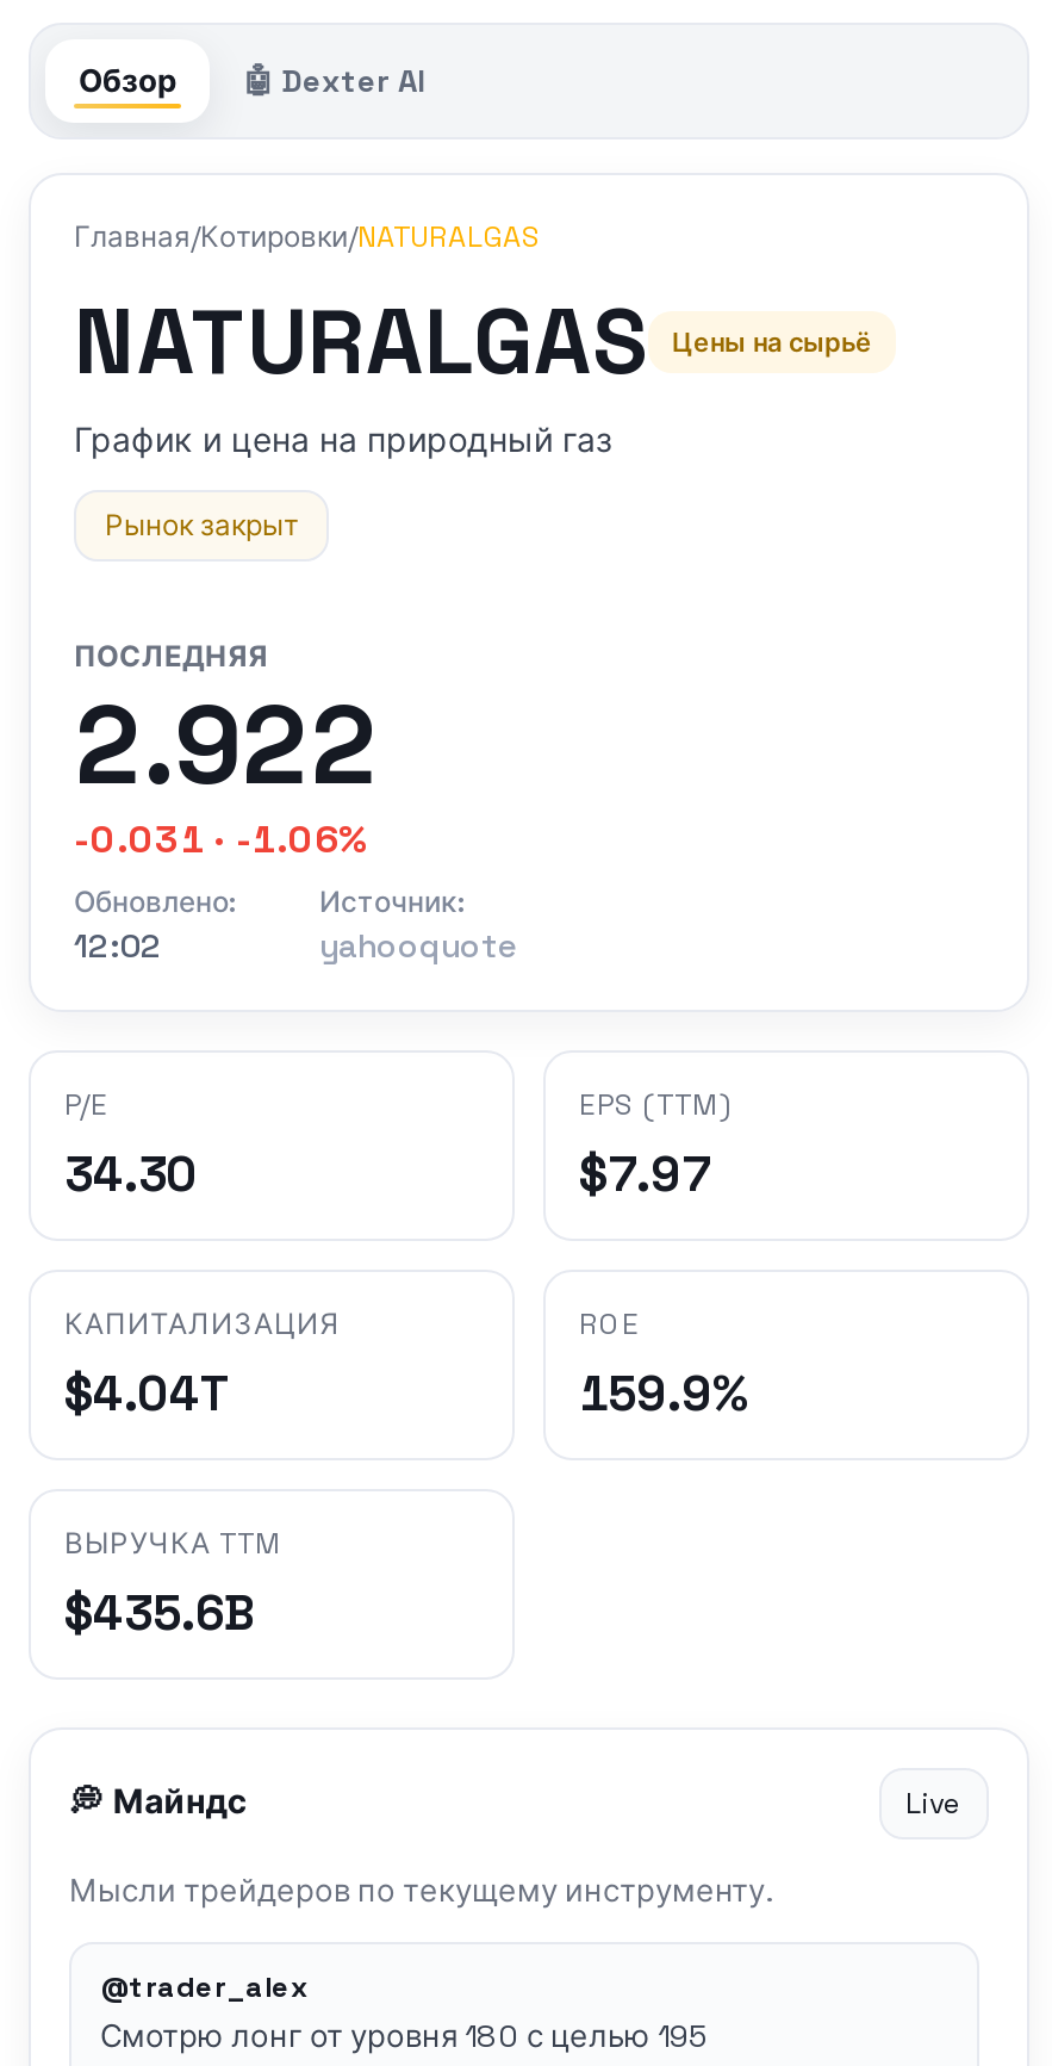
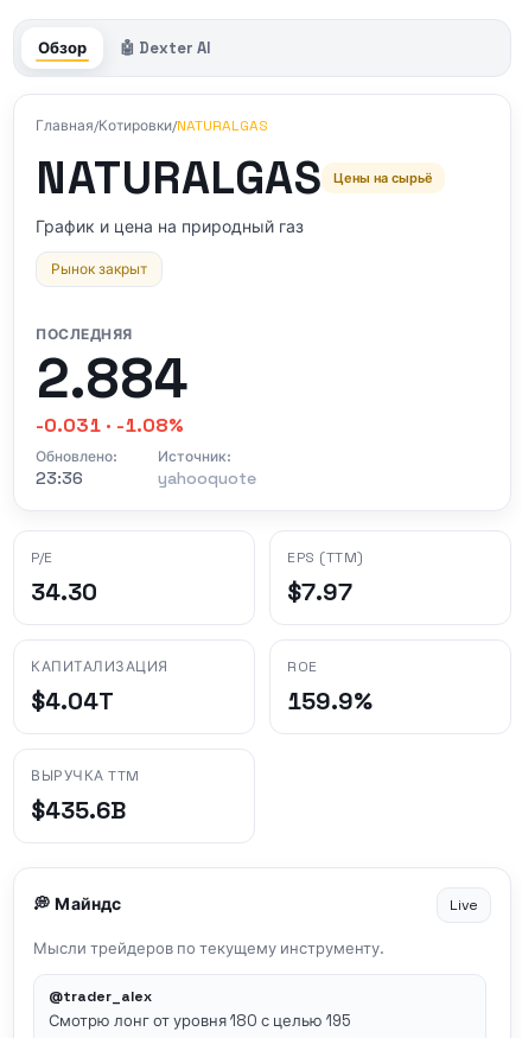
[74,676,379,814] 2.922 -> [36,344,187,413] 2.884
[74,814,369,864] -0.031 · -1.06% -> [36,413,184,438] -0.031 · -1.08%
[74,924,162,967] 12:02 -> [36,467,83,489] 23:36

